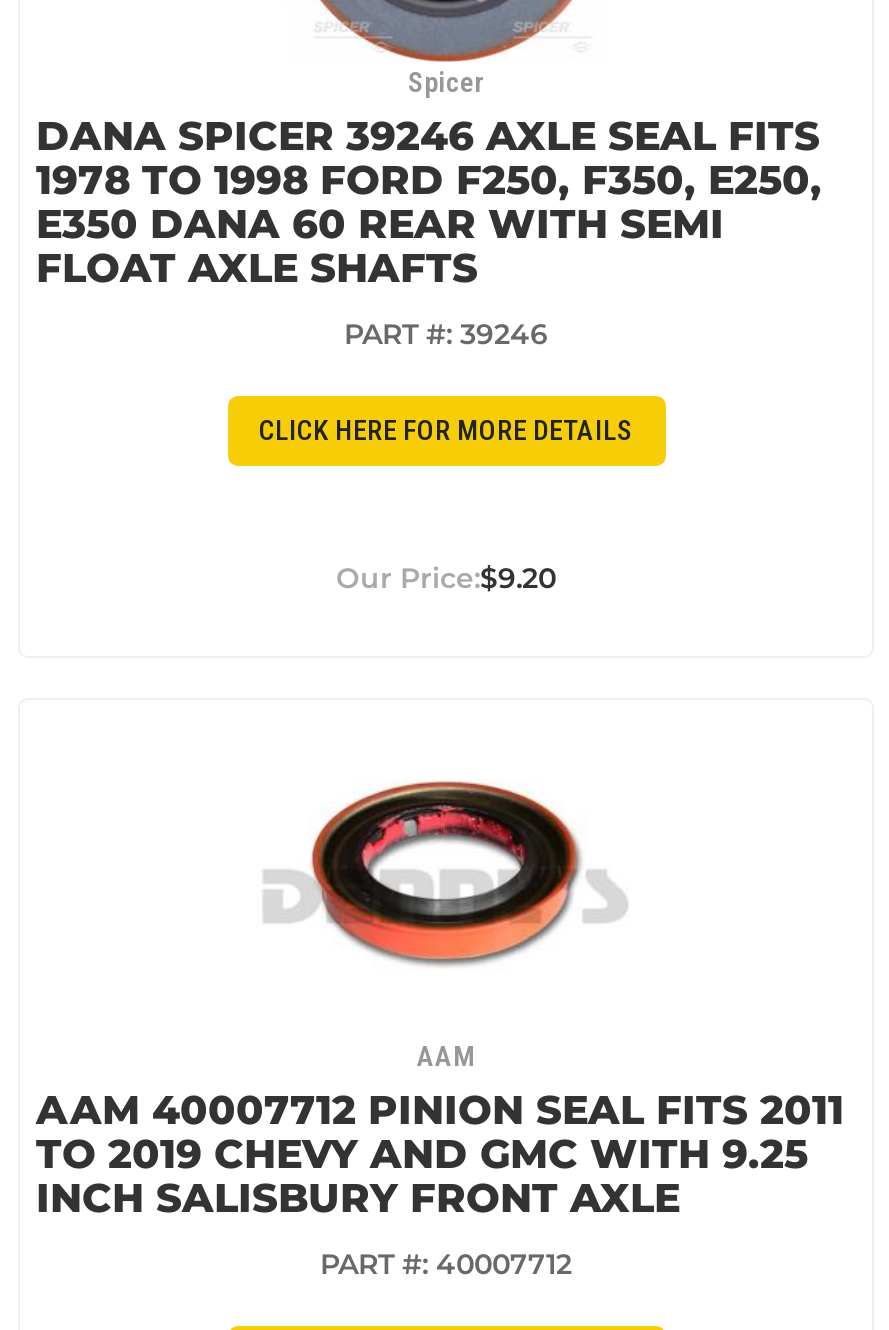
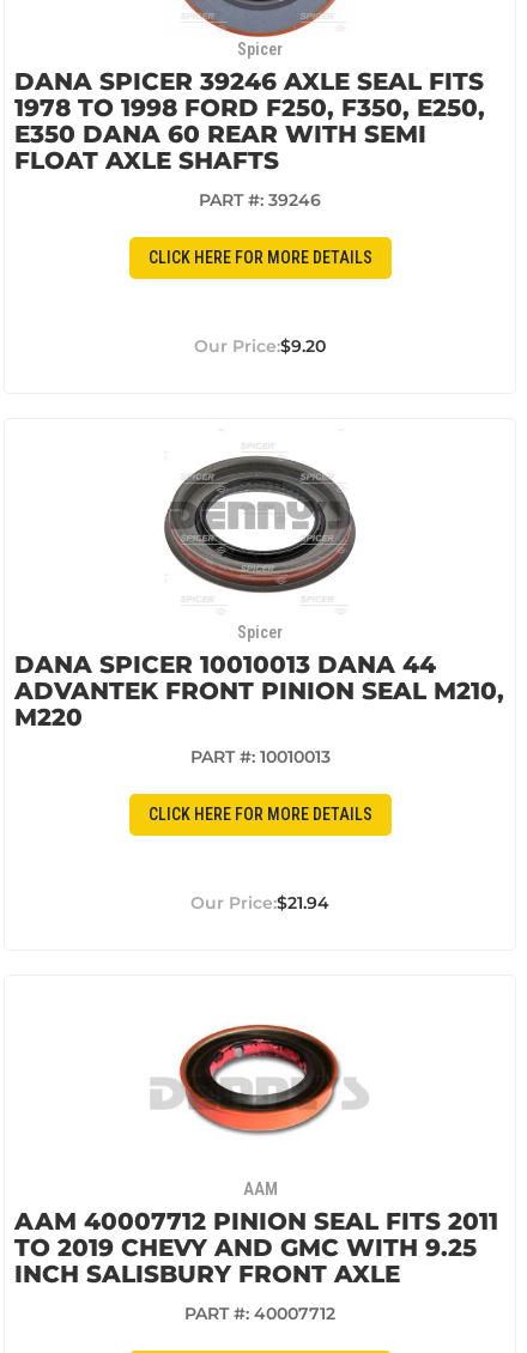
none -> [14,455,504,824] [image] | Spicer | DANA SPICER 10010013 DANA 44 | ADVANTEK FRONT PINION SEAL M210, | M220 | PART #: 10010013 | CLICK HERE FOR MORE DETAILS
none -> [277,892,329,913] $21.94

